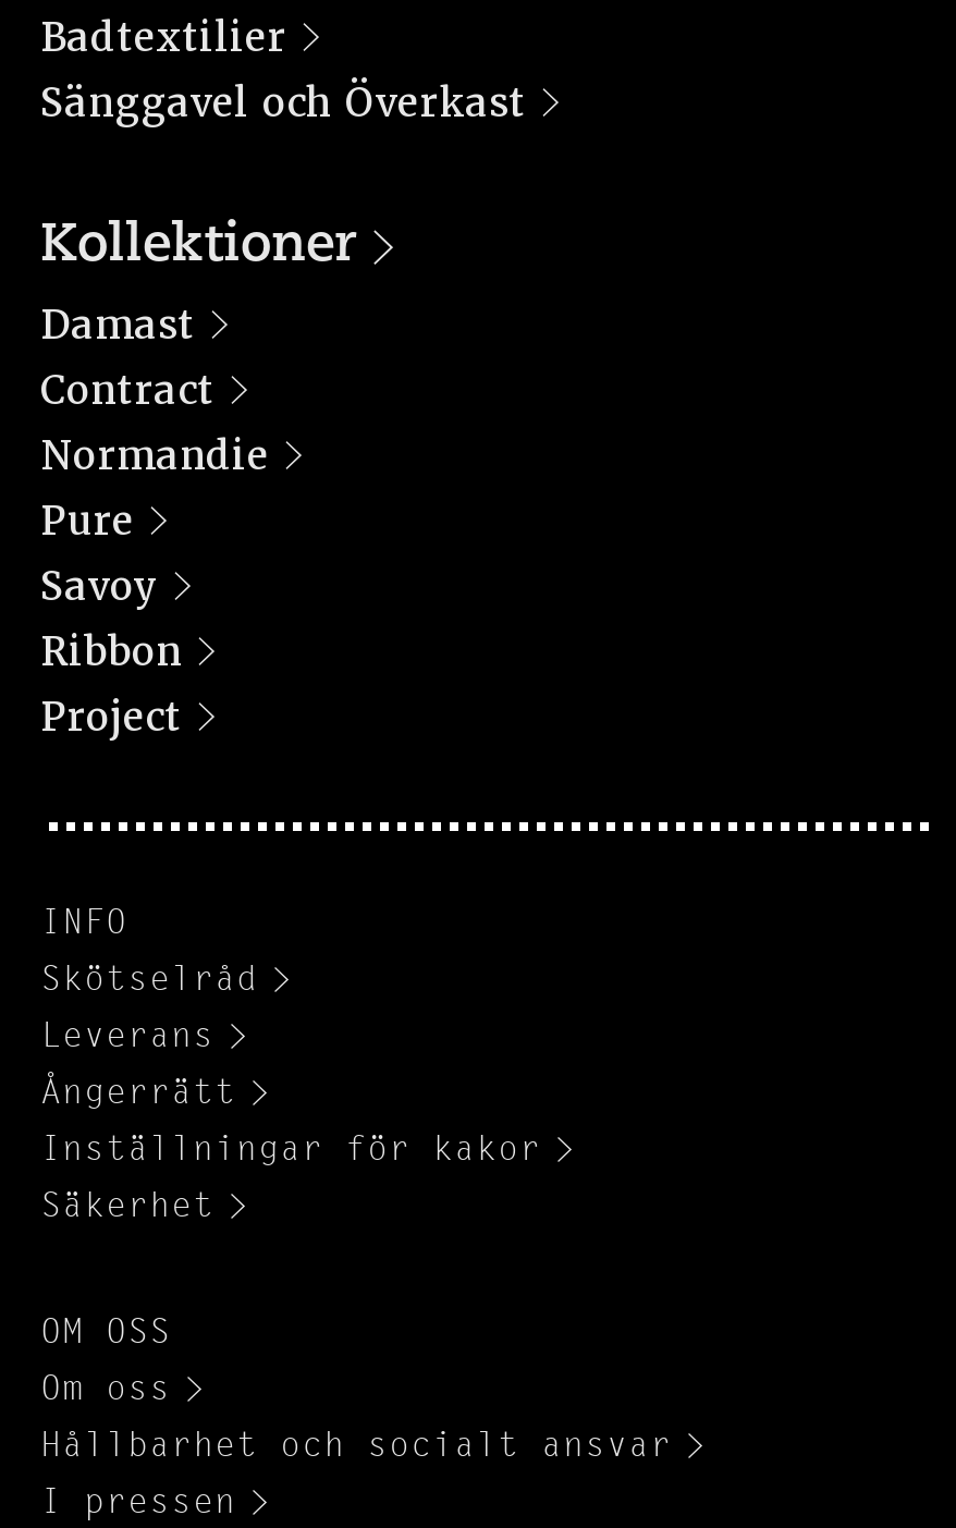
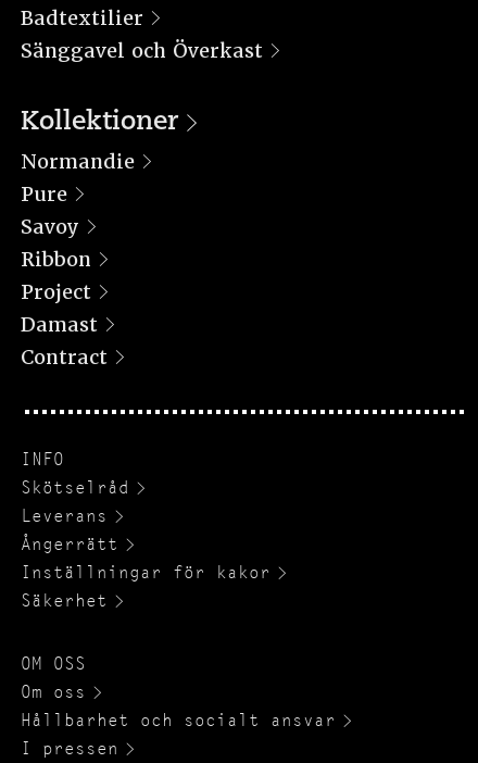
moved [40,298,215,413] -> [21,312,108,370]: Damast | Contract
moved [40,429,269,740] -> [21,149,135,305]: Normandie | Pure | Savoy | Ribbon | Project

